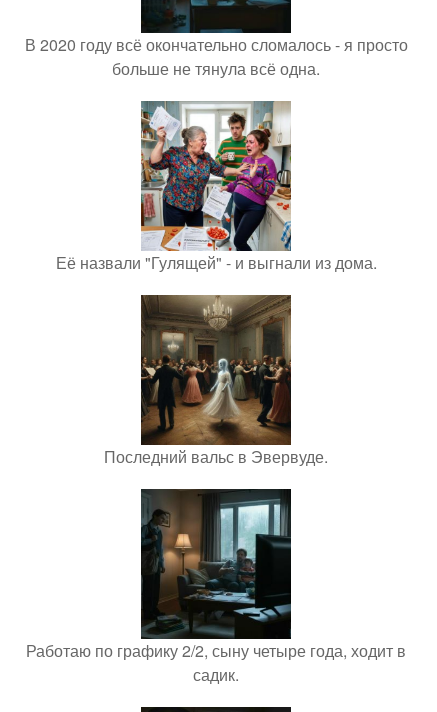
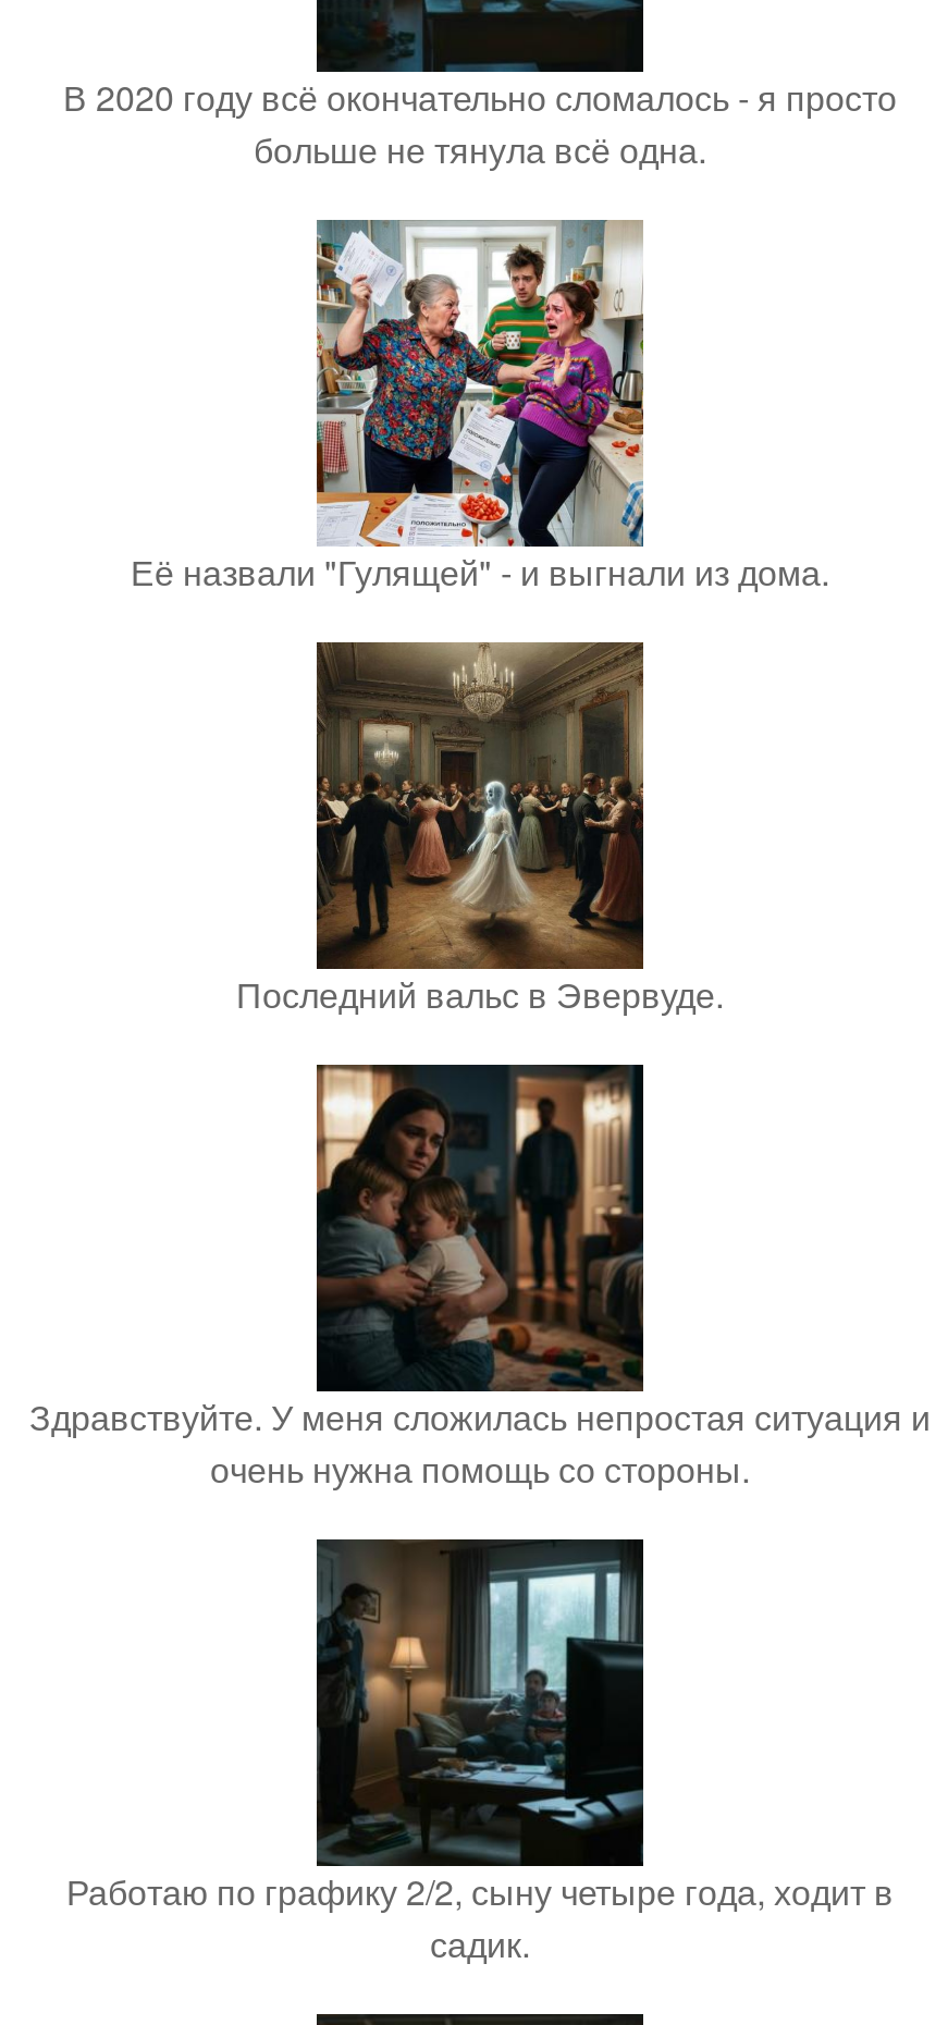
none -> [29,1065,931,1493] [image] | Здравствуйте. У меня сложилась непростая ситуация и | очень нужна помощь со стороны.

